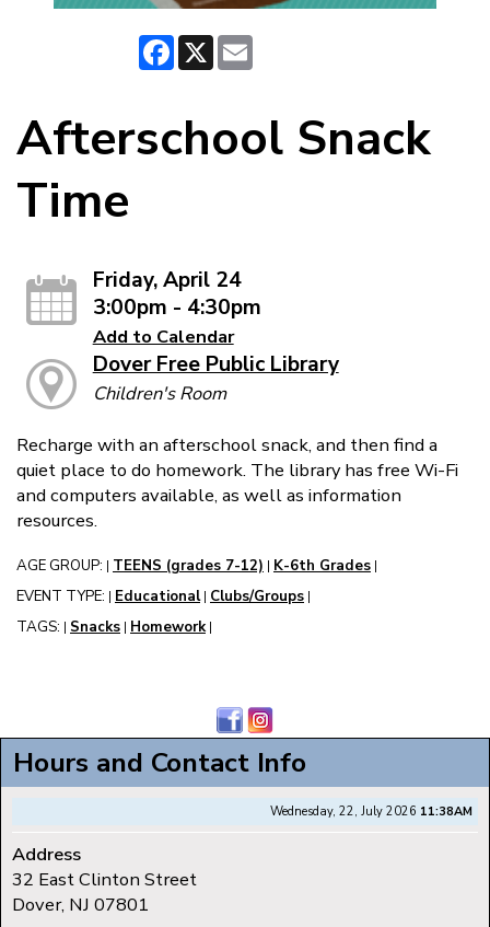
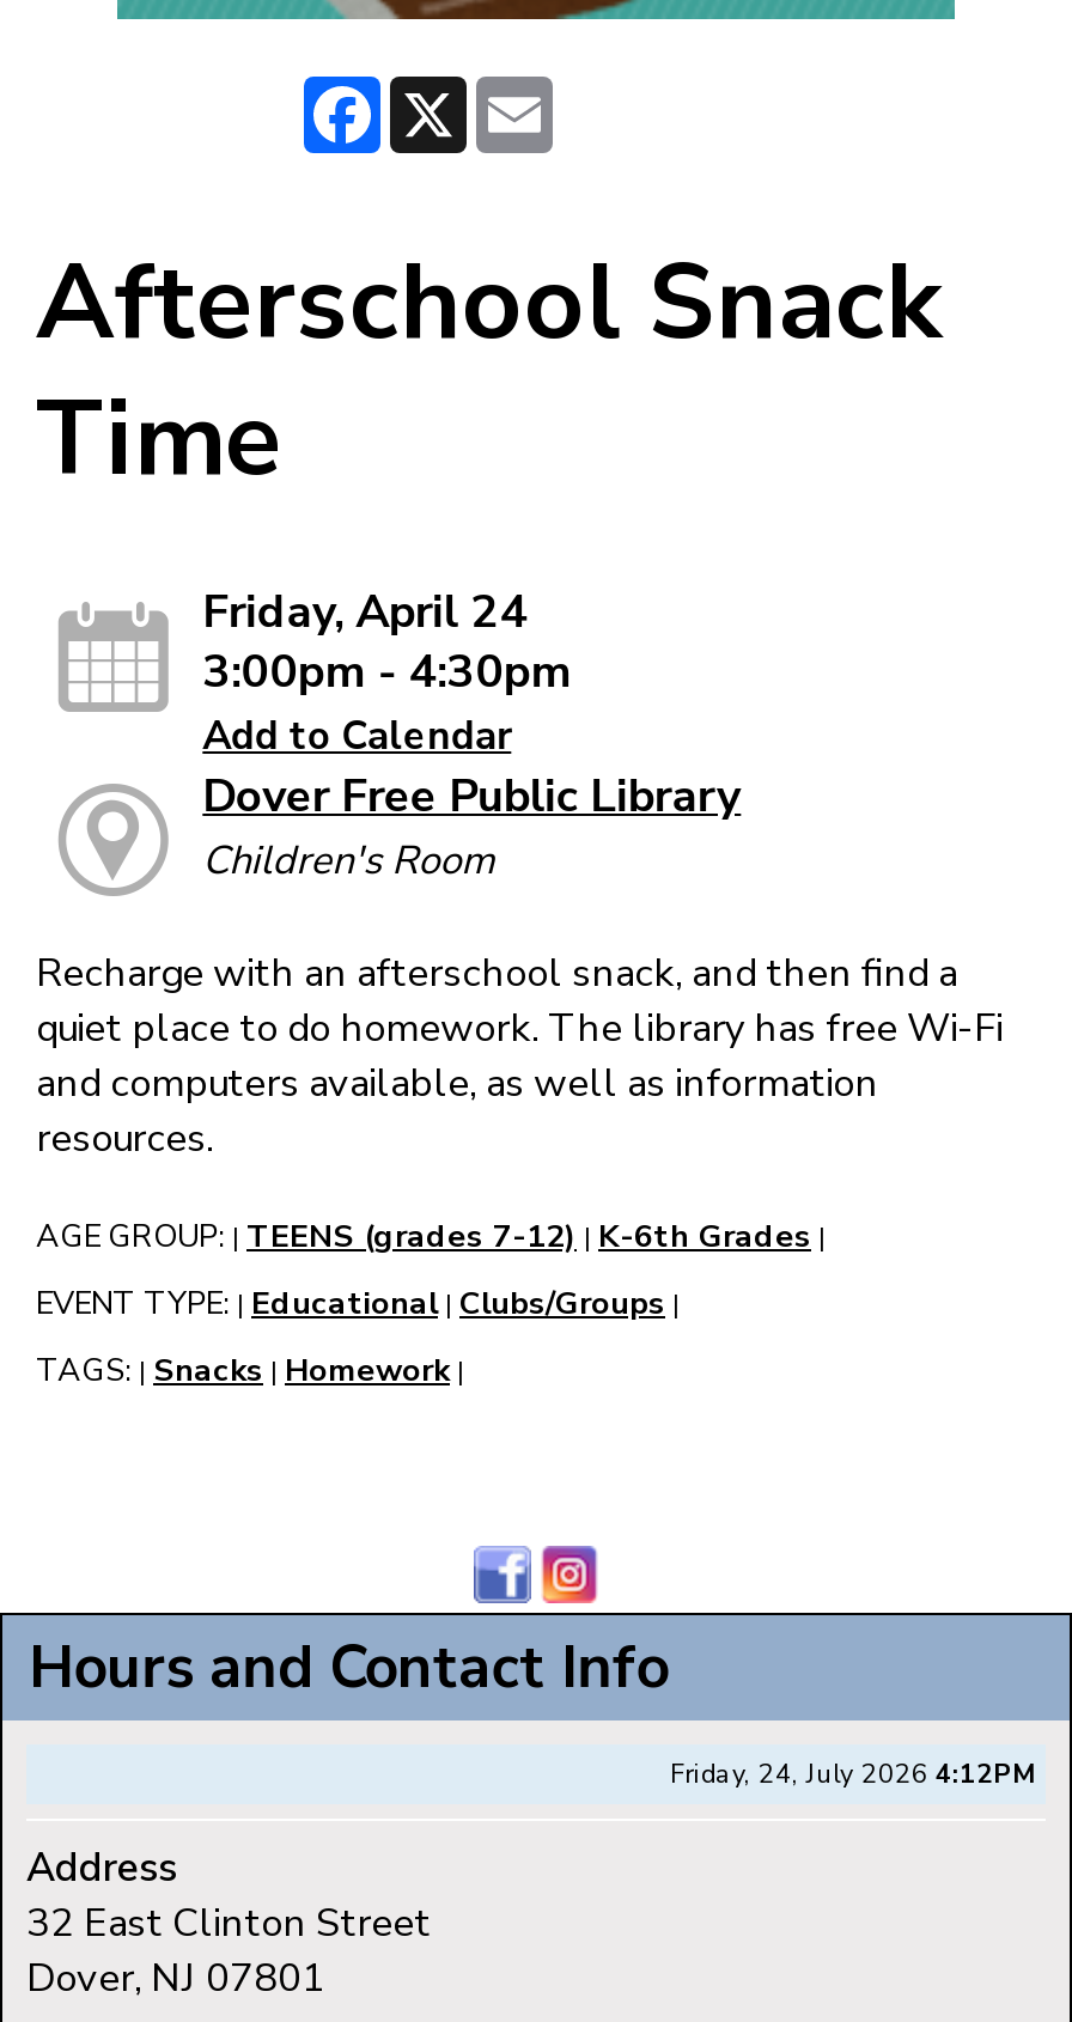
[270,803,472,820] Wednesday, 22, July 2026 11:38AM -> [670,1757,1034,1793] Friday, 24, July 2026 4:12PM

